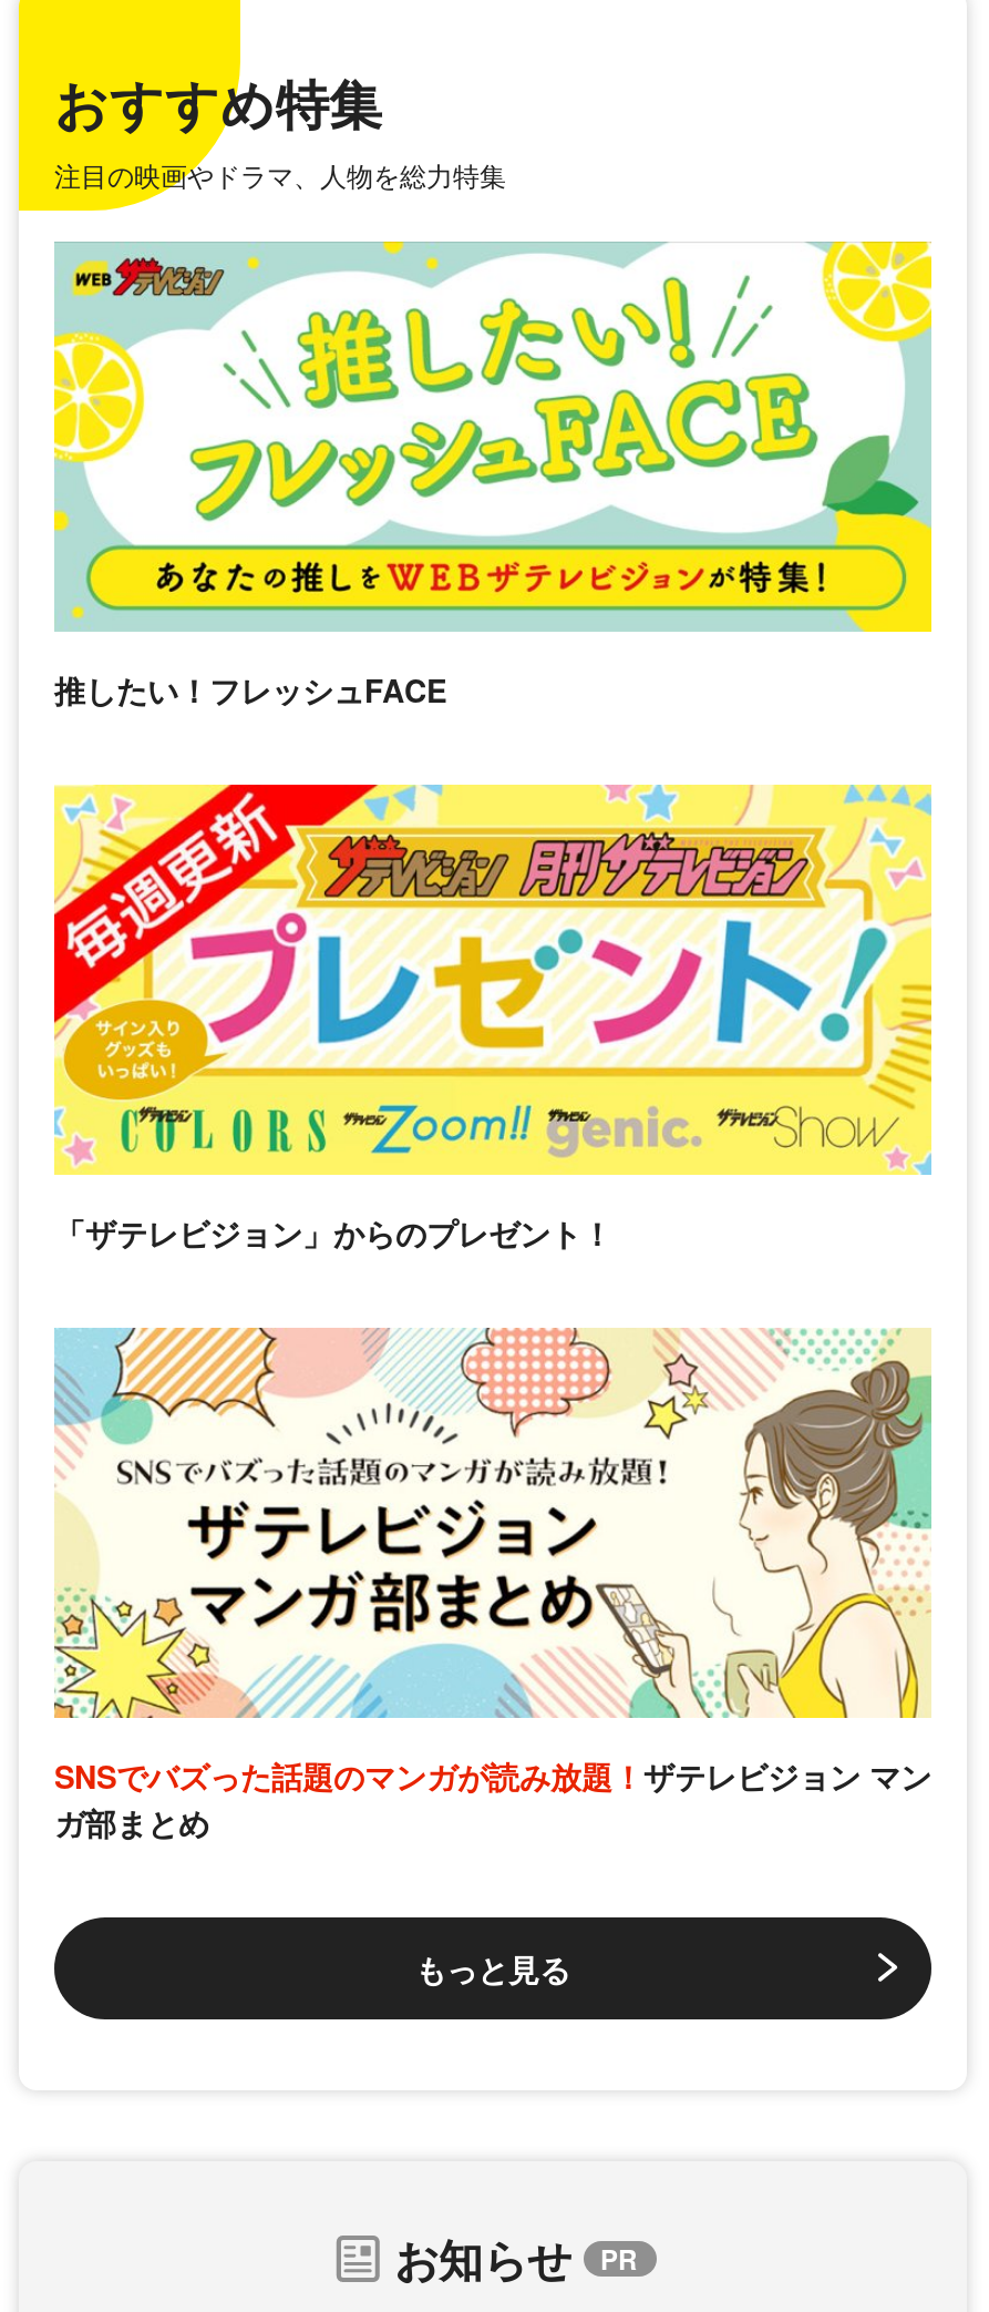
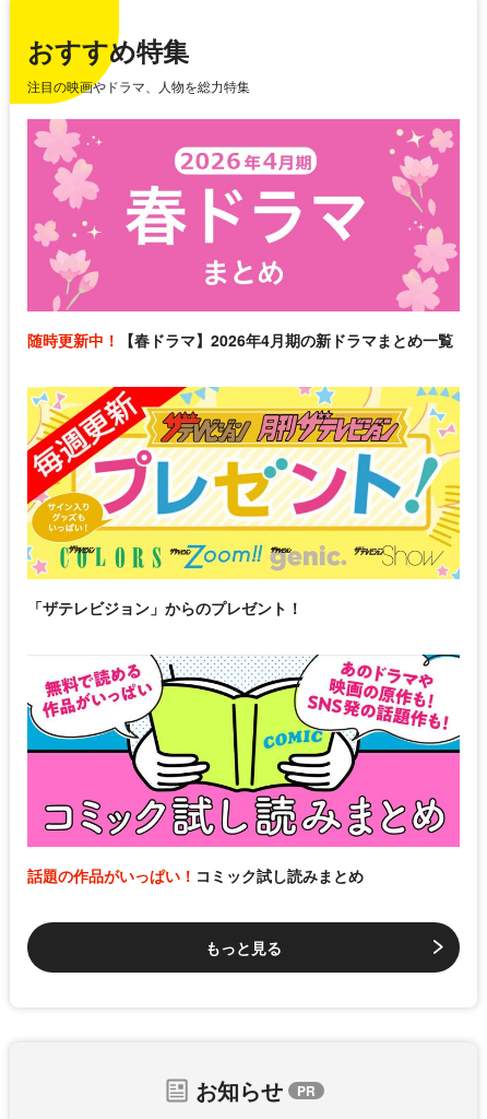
[52,239,934,710] [image] | 推したい！フレッシュFACE -> [26,118,461,350] [image] | 随時更新中！【春ドラマ】2026年4月期の新ドラマまとめ一覧
[52,1326,934,1843] [image] | SNSでバズった話題のマンガが読み放題！ザテレビジョン マン | ガ部まとめ -> [26,653,461,886] [image] | 話題の作品がいっぱい！コミック試し読みまとめ

